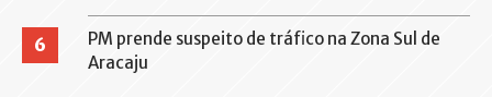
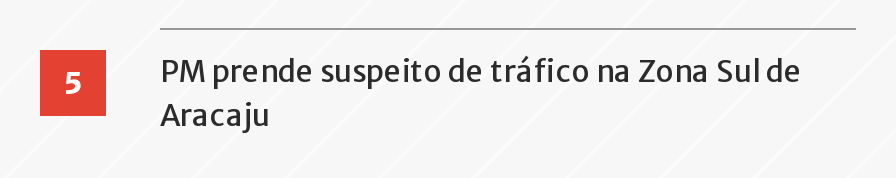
[34,35,46,56] 6 -> [63,64,83,102] 5

